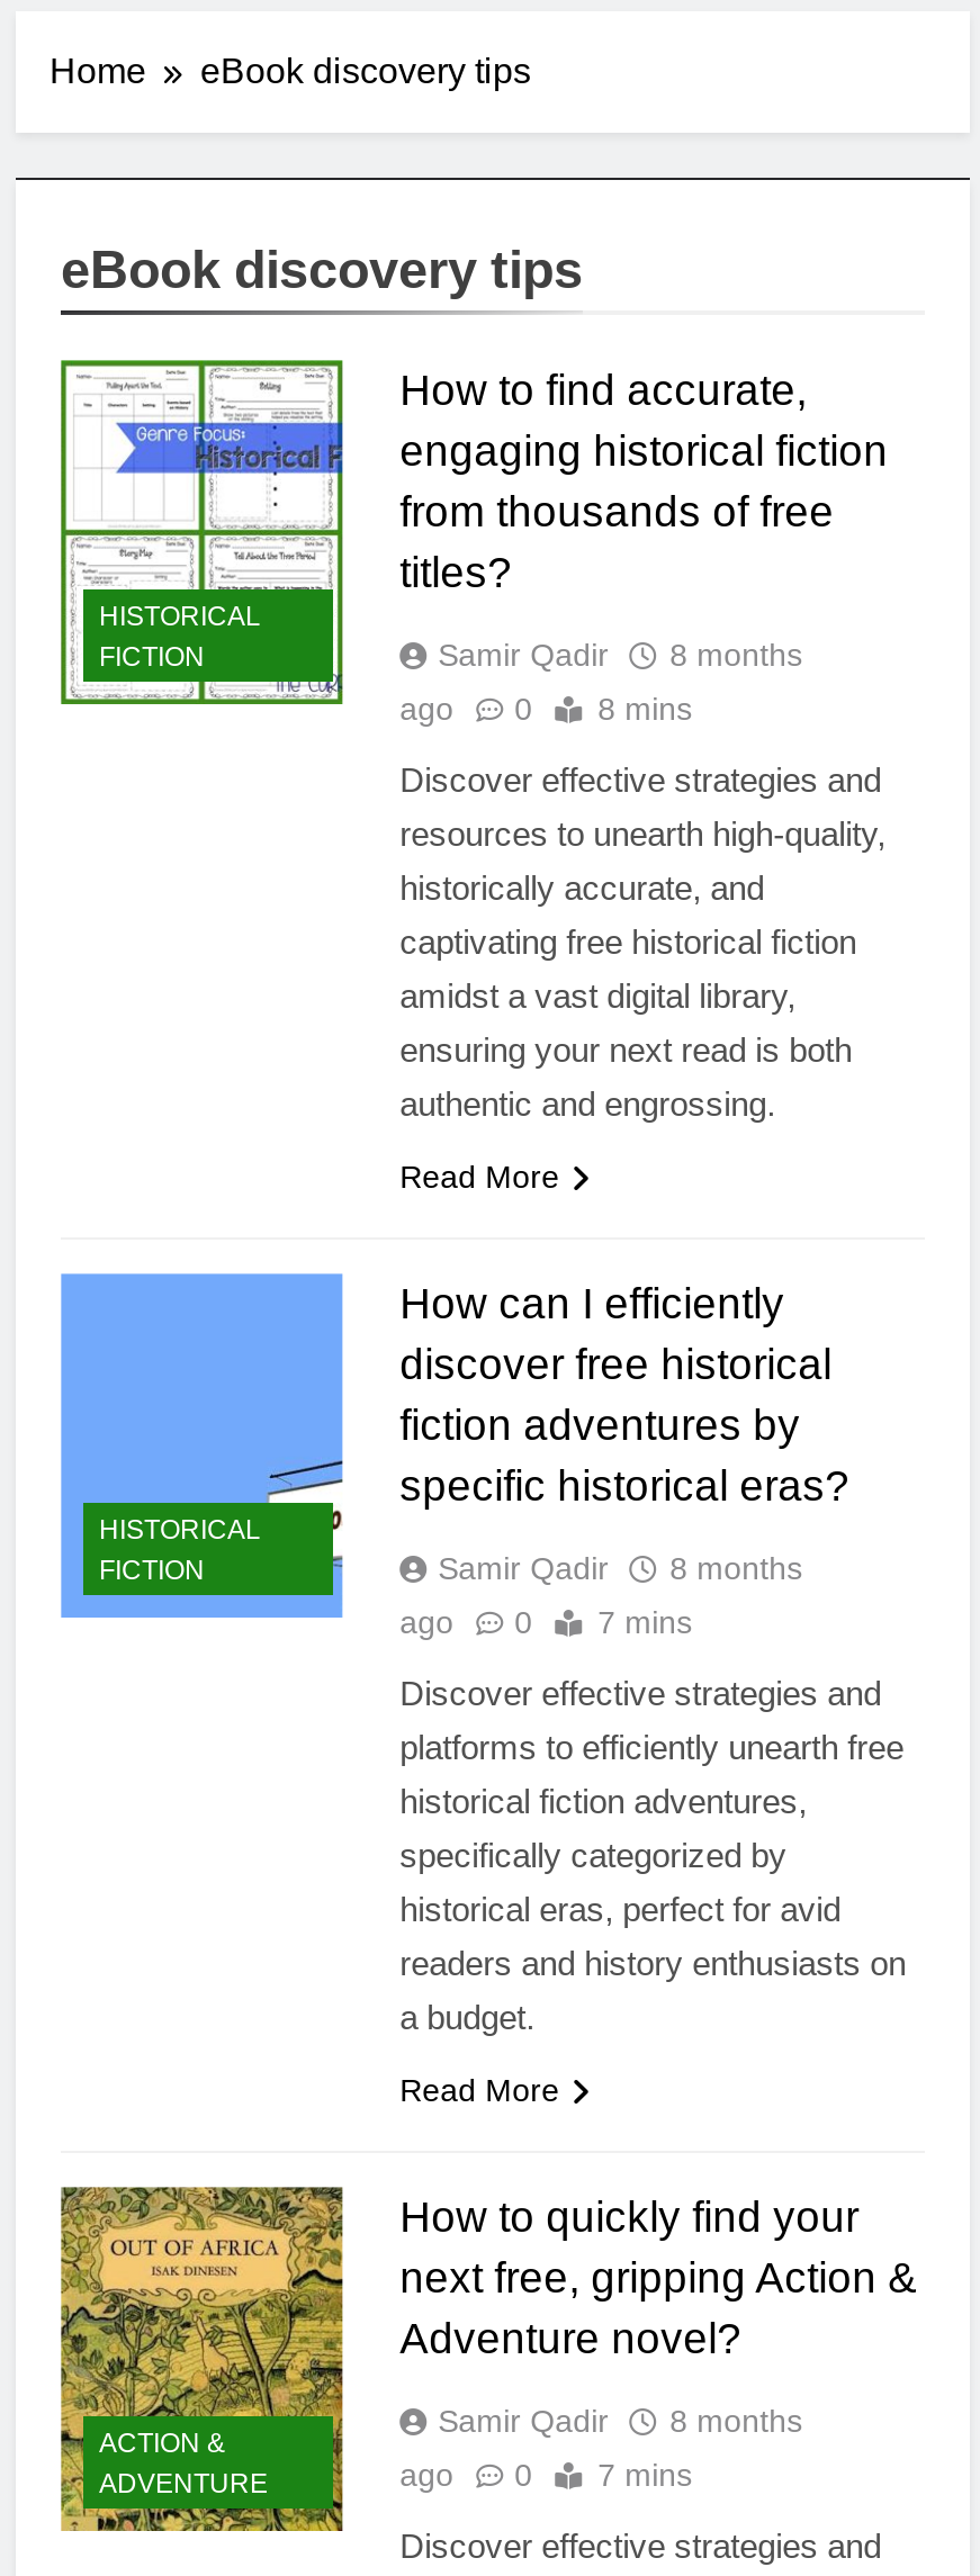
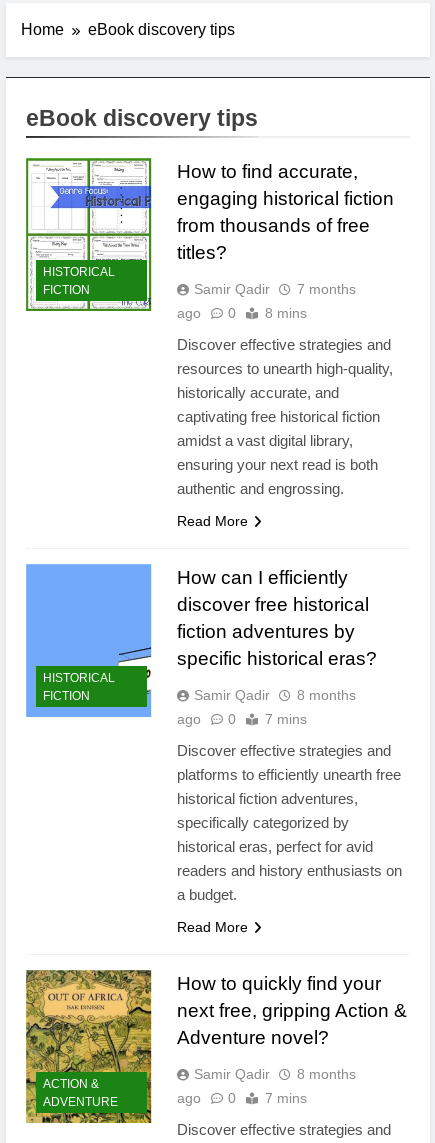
[438,636,802,672] Samir Qadir 8 months -> [194,281,356,297] Samir Qadir 7 months

